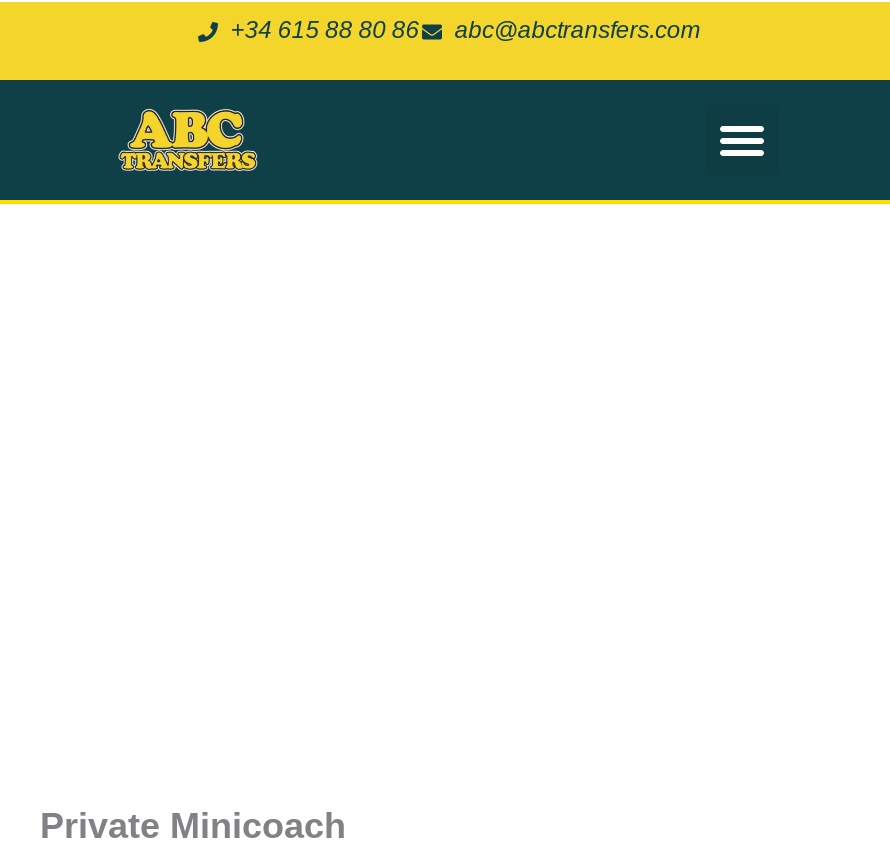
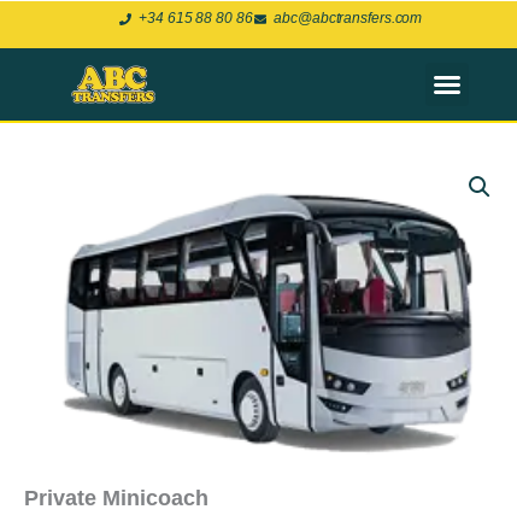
none -> [64,175,490,452] [image]

